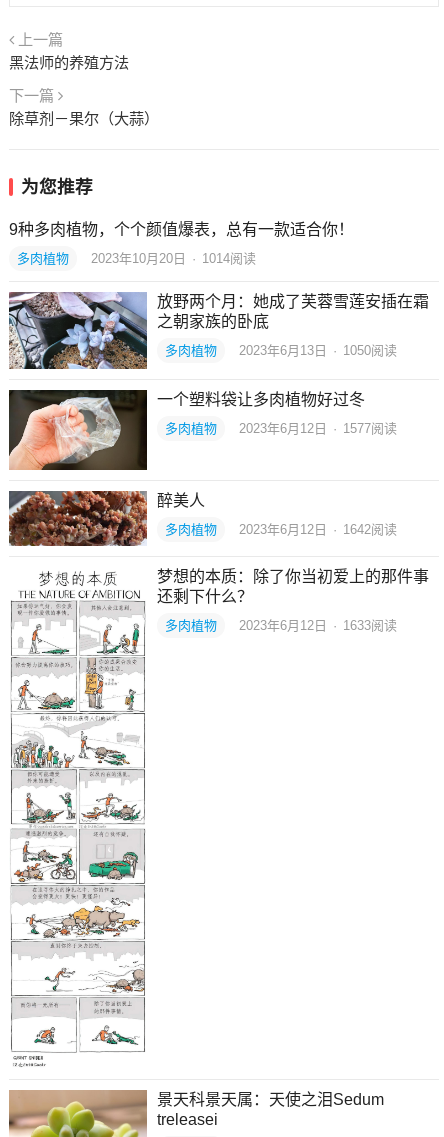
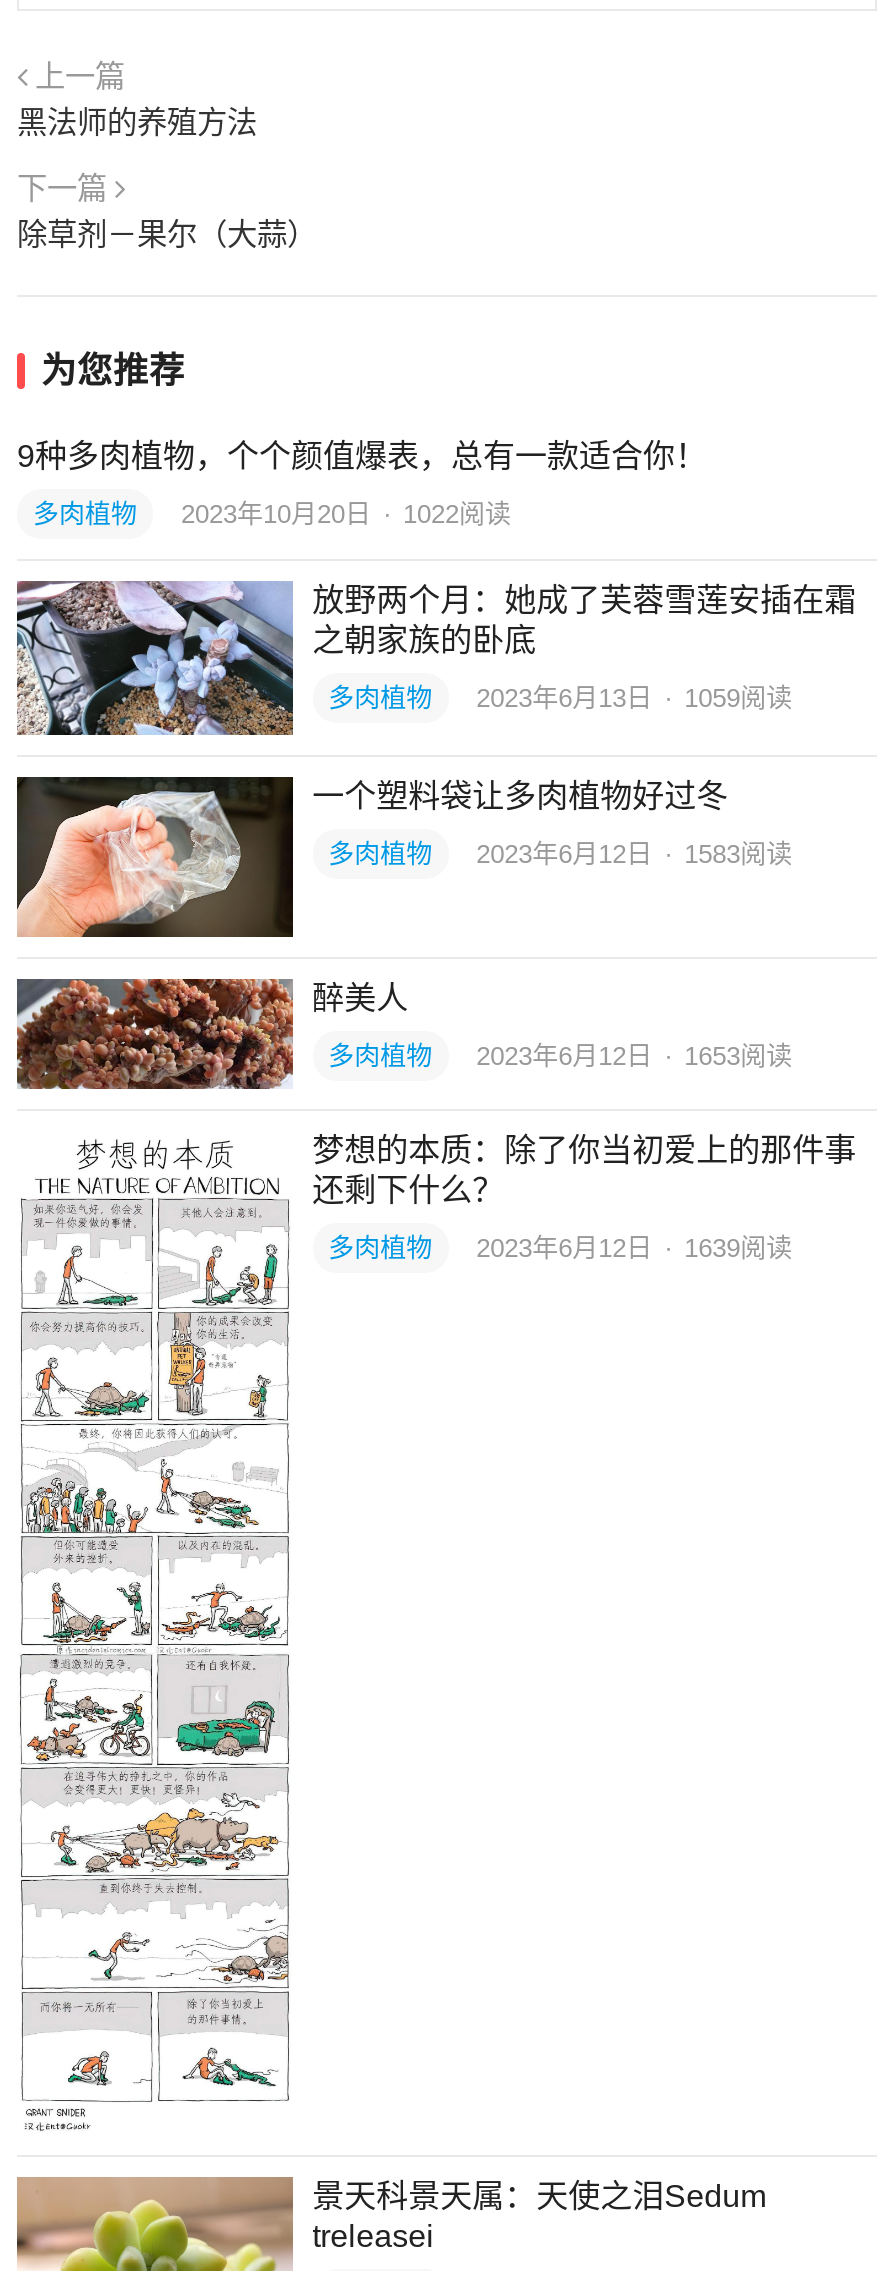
[17,251,256,266] 多肉植物 2023年10月20日 · 1014阅读 -> [33,499,511,529] 多肉植物 2023年10月20日 · 1022阅读
[165,343,397,358] 多肉植物 2023年6月13日 · 1050阅读 -> [328,683,792,713] 多肉植物 2023年6月13日 · 1059阅读
[165,421,397,436] 多肉植物 2023年6月12日 · 1577阅读 -> [328,840,792,870] 多肉植物 2023年6月12日 · 1583阅读
[165,522,397,537] 多肉植物 2023年6月12日 · 1642阅读 -> [328,1041,792,1071] 多肉植物 2023年6月12日 · 1653阅读
[165,618,397,633] 多肉植物 2023年6月12日 · 1633阅读 -> [328,1233,792,1263] 多肉植物 2023年6月12日 · 1639阅读

